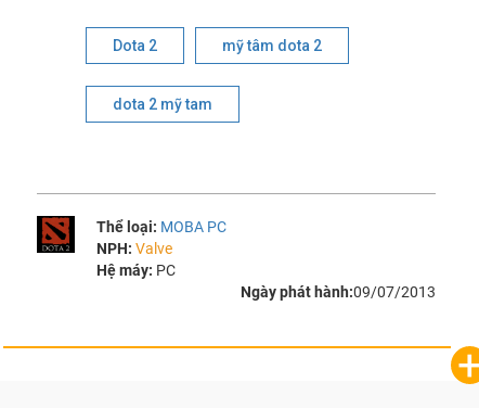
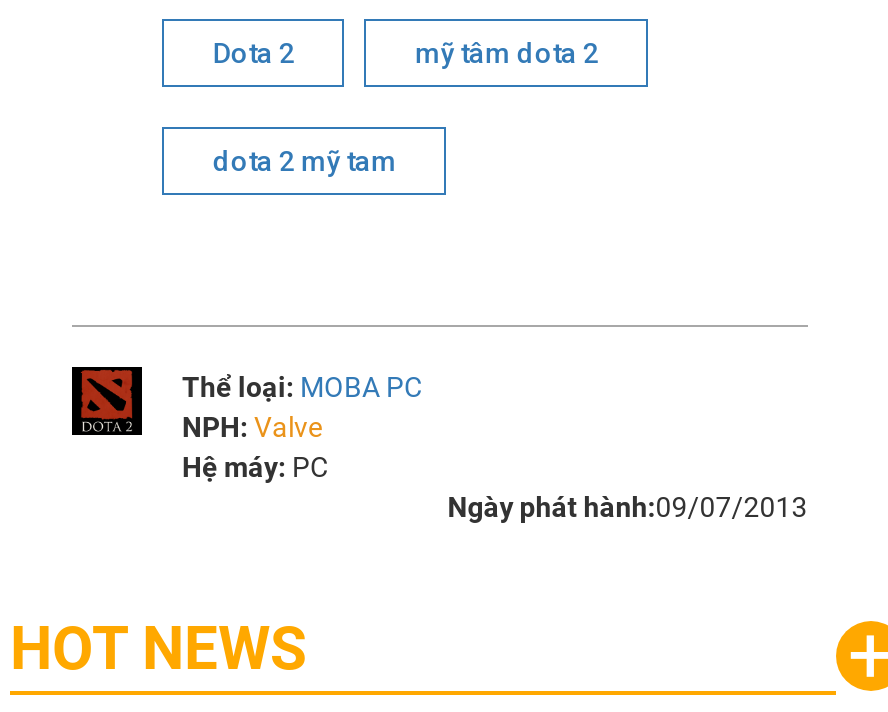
none -> [10,612,306,682] HOT NEWS

